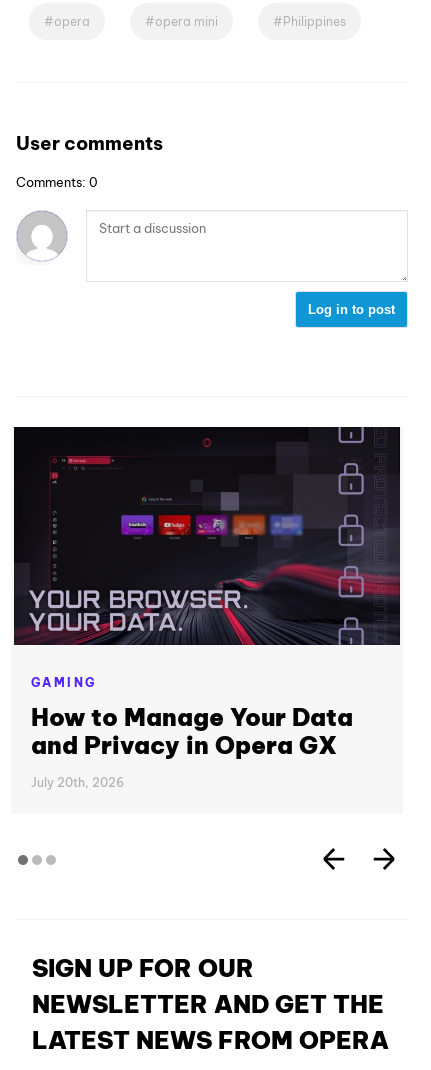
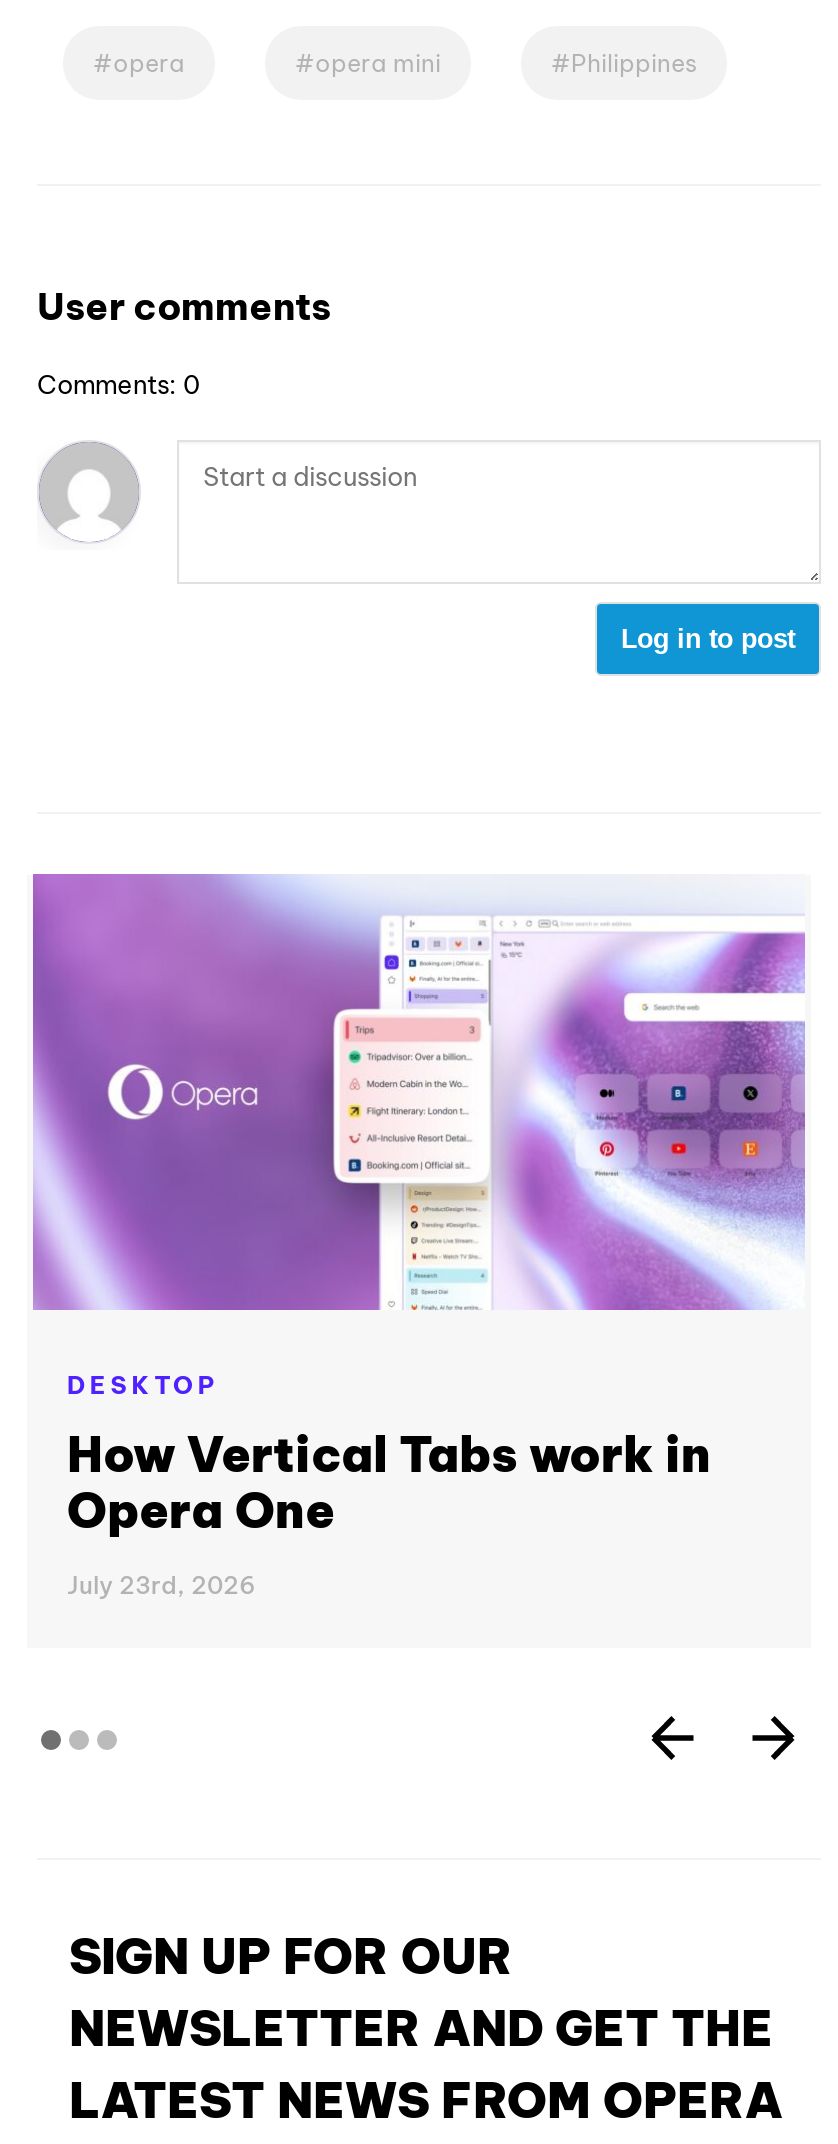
[13,426,401,760] [image] | GAMING | How to Manage Your Data | and Privacy in Opera GX -> [31,872,807,1541] [image] | DESKTOP | How Vertical Tabs work in | Opera One
[31,775,124,790] July 20th, 2026 -> [67,1570,255,1600] July 23rd, 2026

